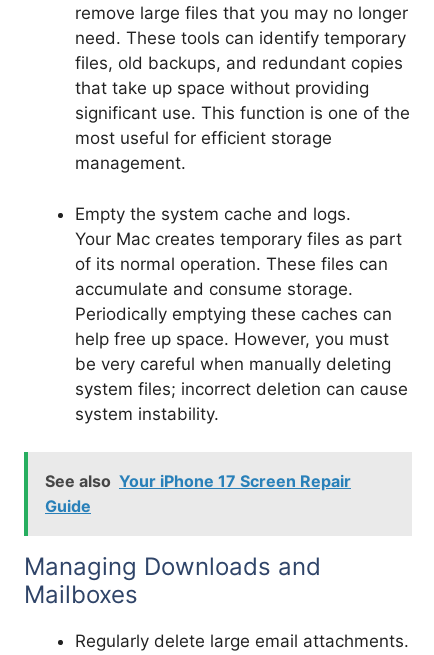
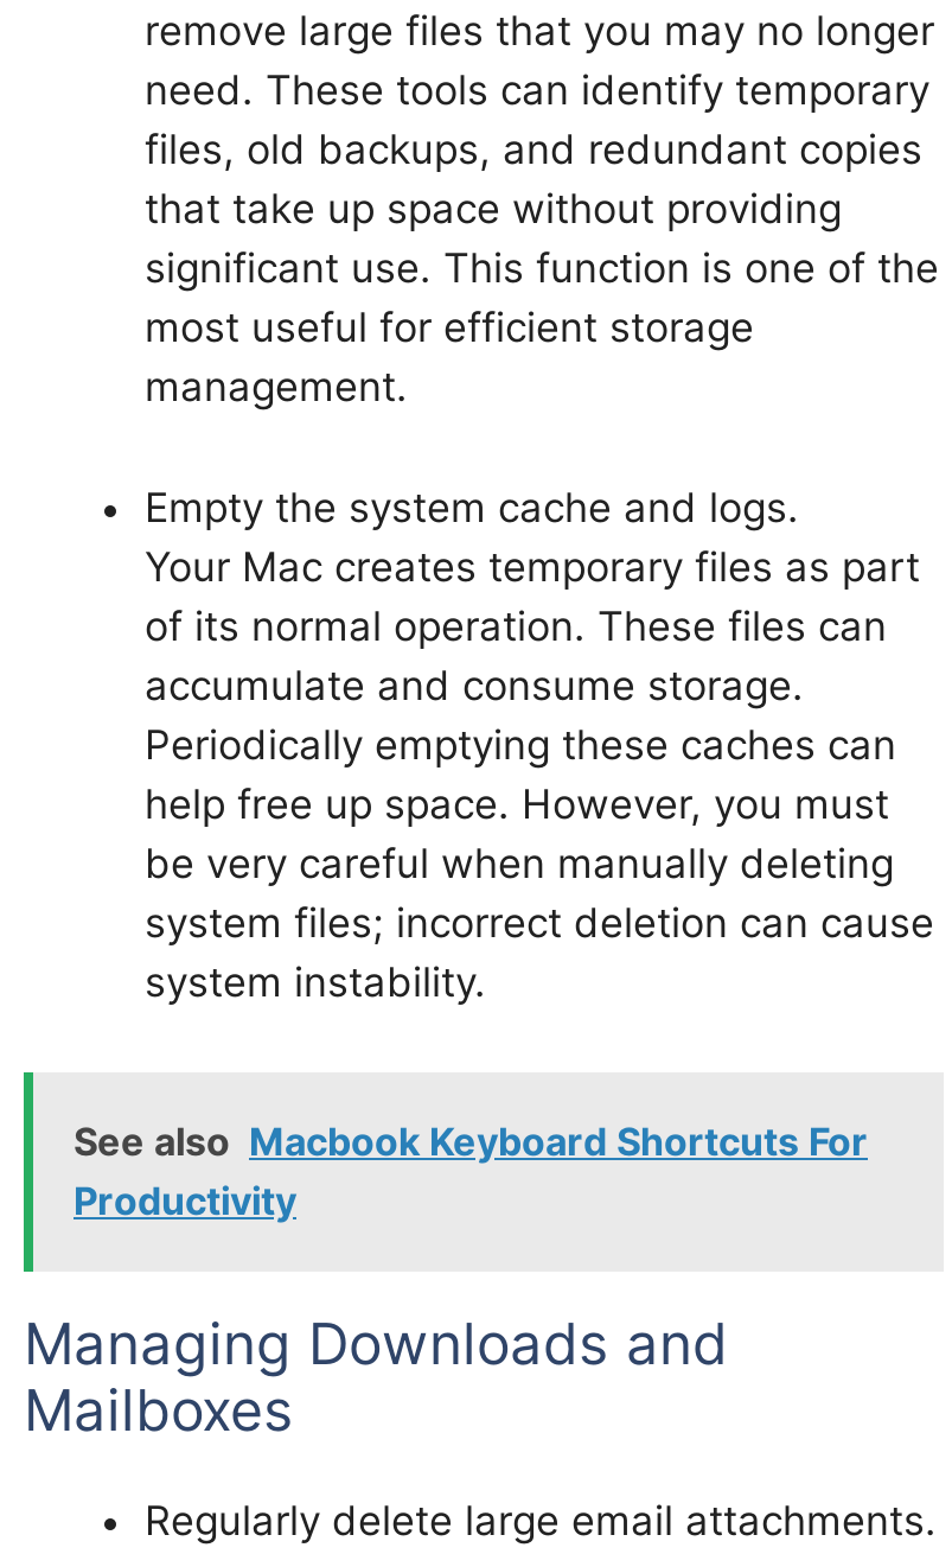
[45,471,351,516] See also Your iPhone 17 Screen Repair | Guide -> [74,1117,868,1224] See also Macbook Keyboard Shortcuts For | Productivity

